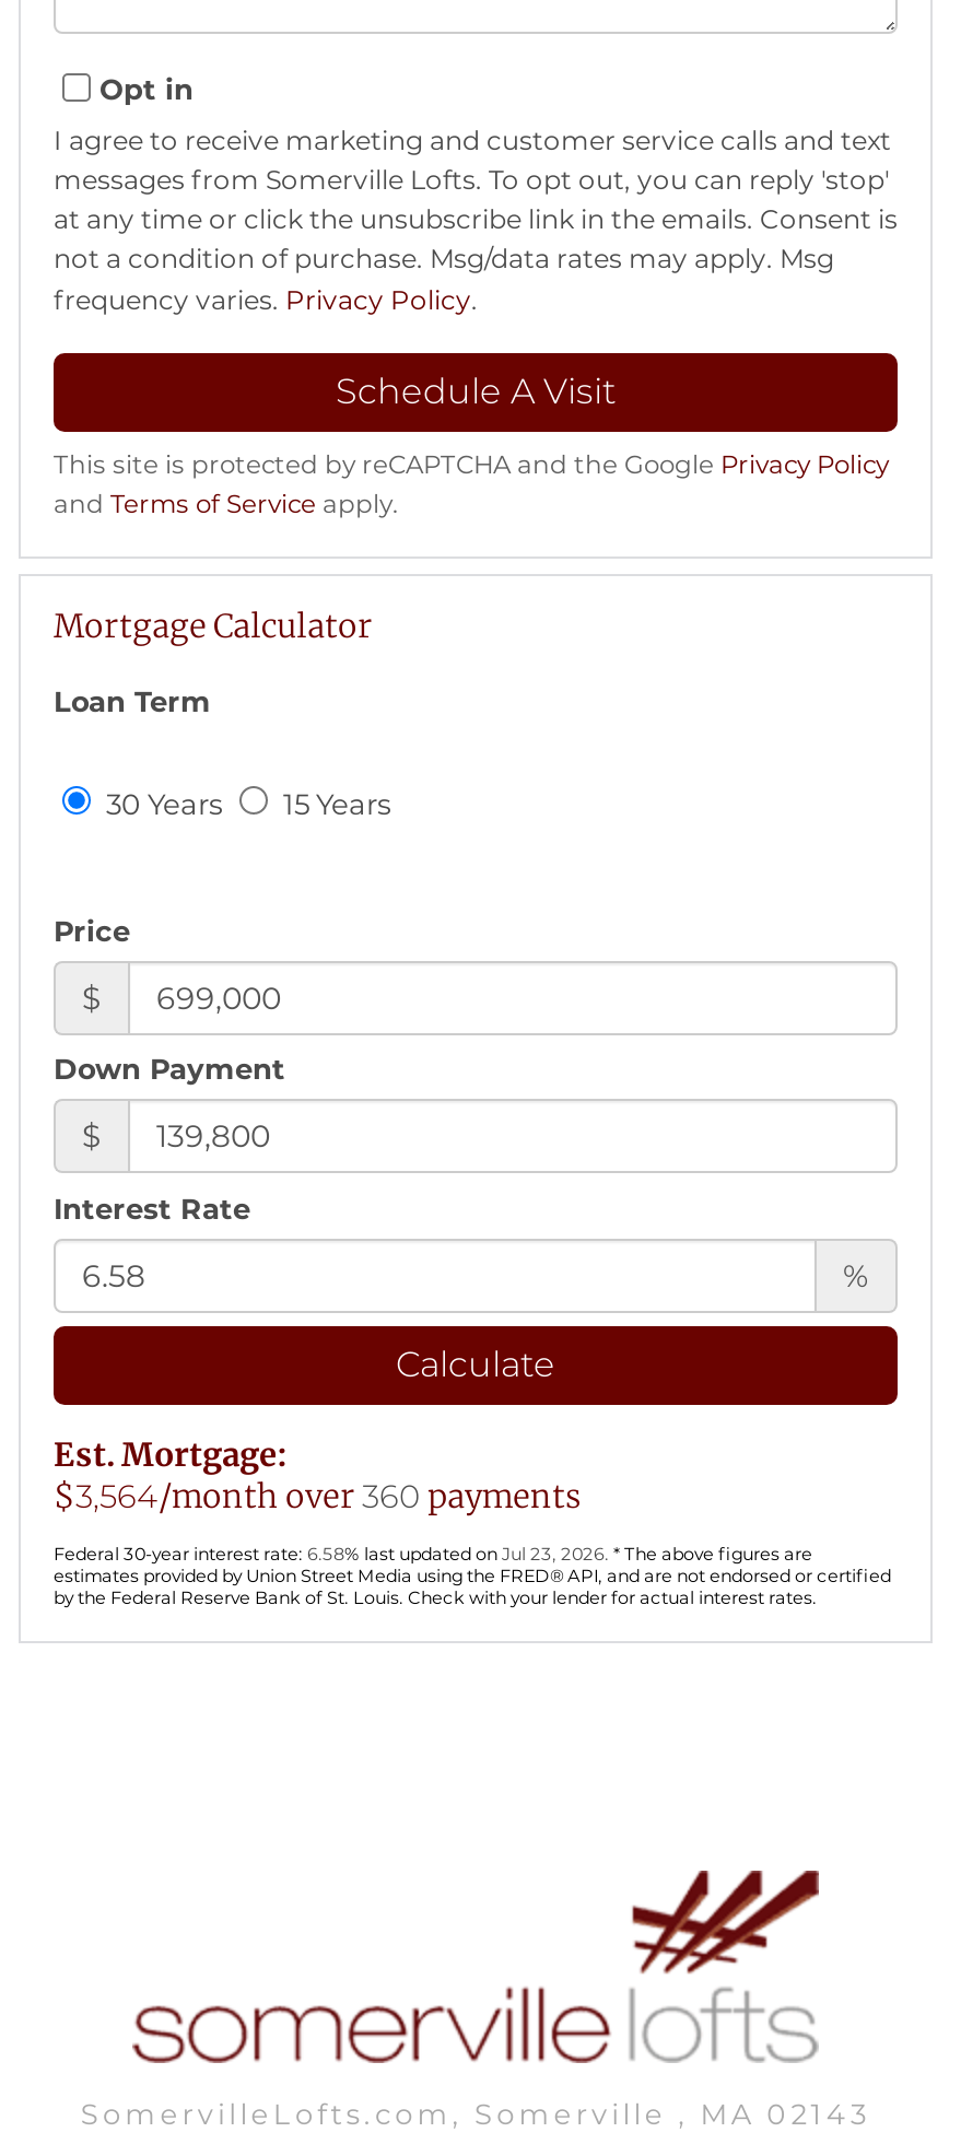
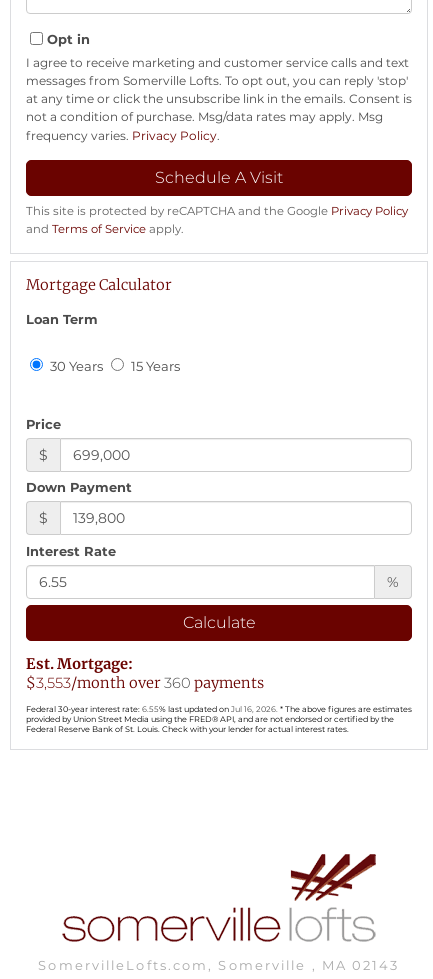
[54,1477,581,1517] $3,564/month over 360 payments -> [26,674,264,692] $3,553/month over 360 payments
[54,1543,891,1608] Federal 30-year interest rate: 6.58% last updated on Jul 23, 2026. * The above figures are | estimates provided by Union Street Media using the FRED® API, and are not endorsed or certified | by the Federal Reserve Bank of St. Louis. Check with your lender for actual interest rates. -> [26,704,412,734] Federal 30-year interest rate: 6.55% last updated on Jul 16, 2026. * The above figures are estimates | provided by Union Street Media using the FRED® API, and are not endorsed or certified by the | Federal Reserve Bank of St. Louis. Check with your lender for actual interest rates.

